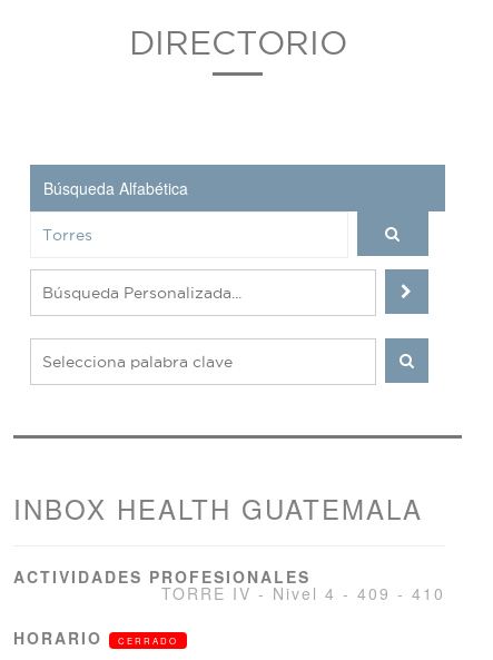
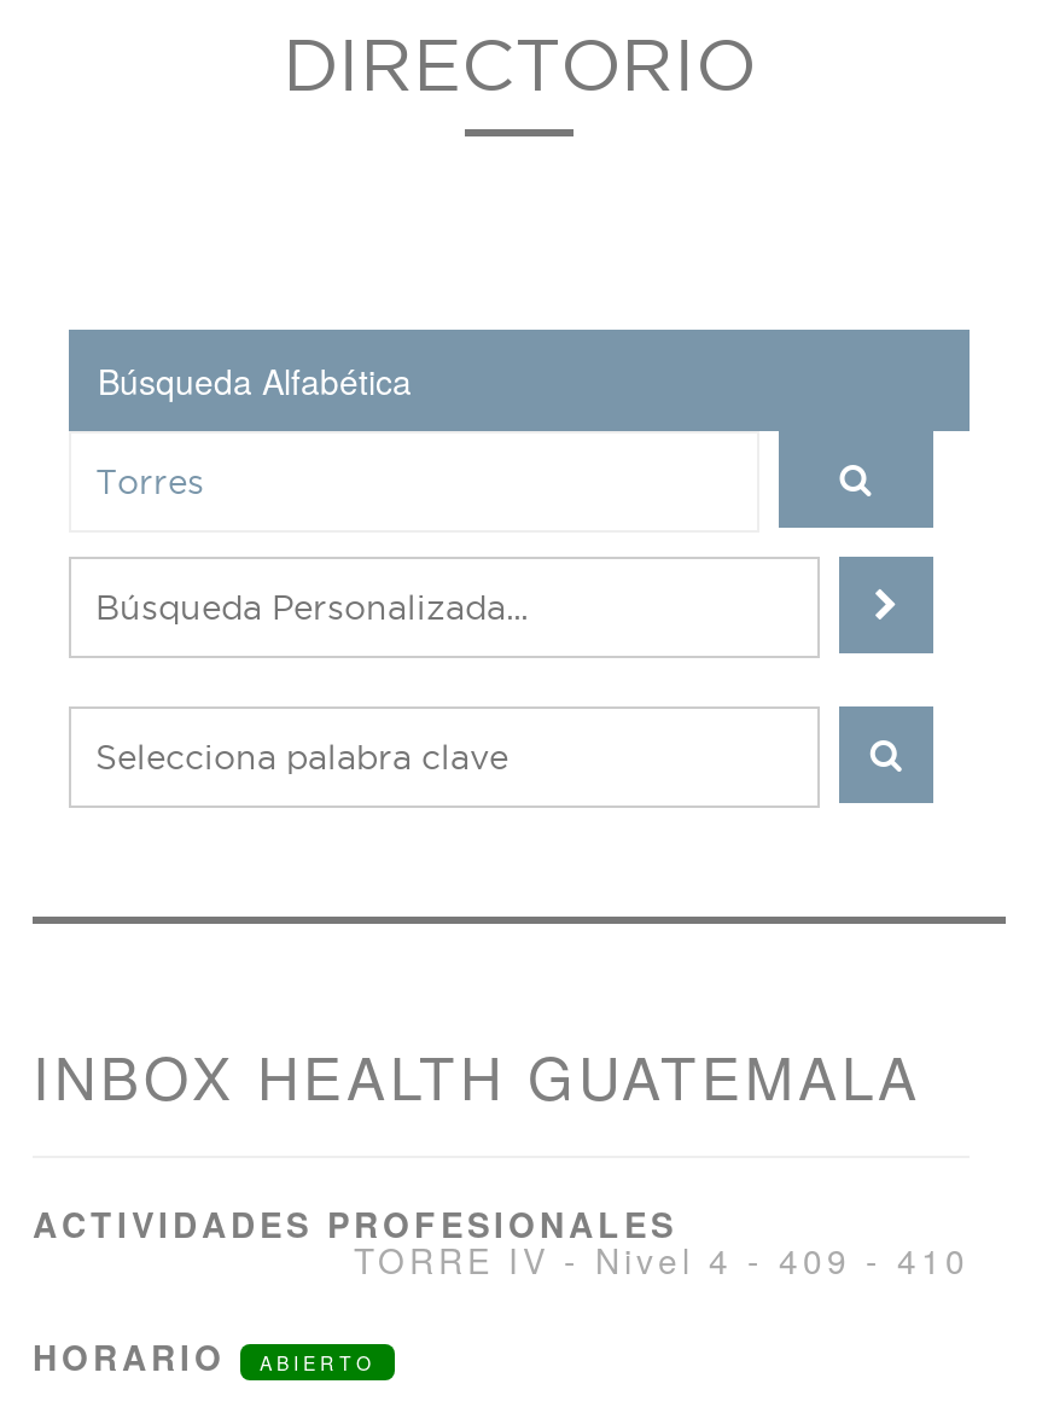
[118,634,178,647] CERRADO -> [260,1349,375,1376] ABIERTO

